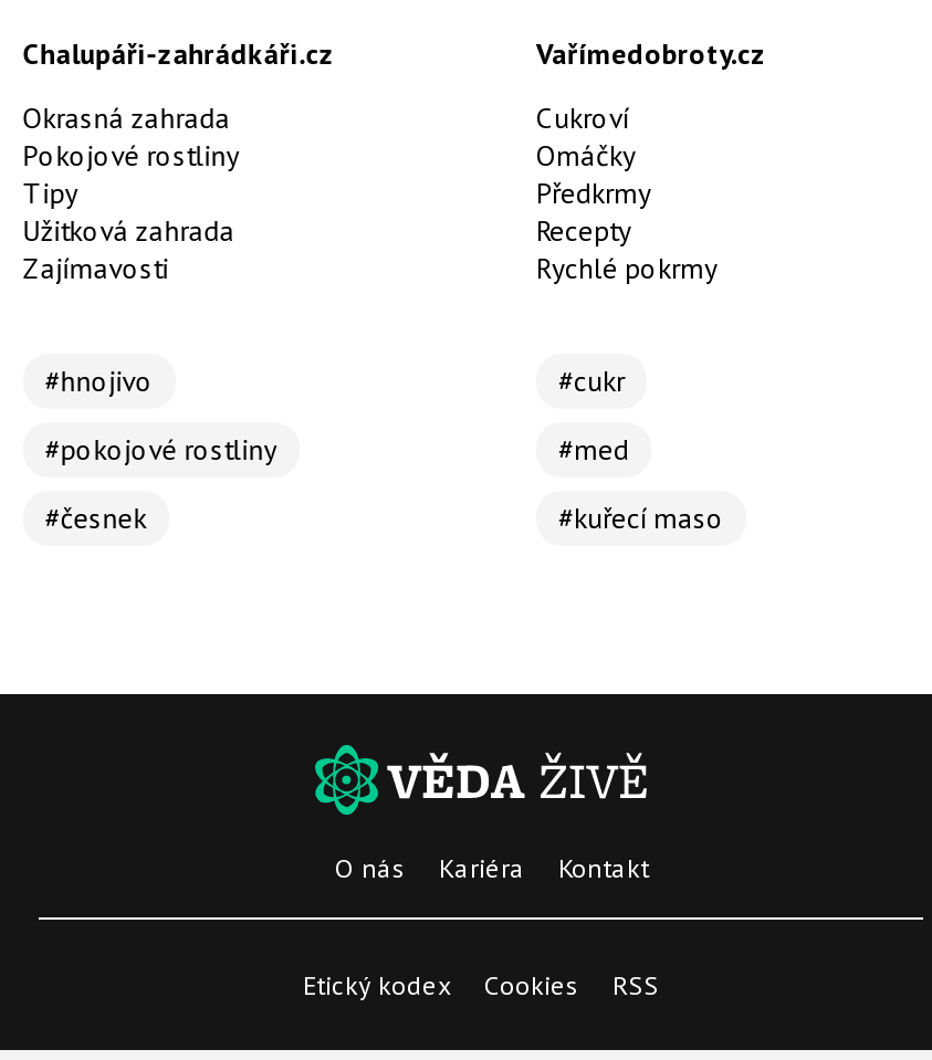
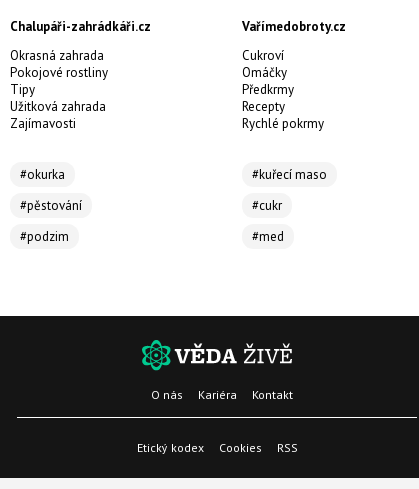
[45,363,153,400] #hnojivo -> [20,166,65,183] #okurka
moved [558,363,629,469] -> [252,197,284,245]: #cukr | #med
[45,431,277,469] #pokojové rostliny -> [20,197,82,214] #pěstování
[45,500,147,537] #česnek -> [20,228,69,245] #podzim
moved [558,500,724,537] -> [252,166,327,183]: #kuřecí maso

